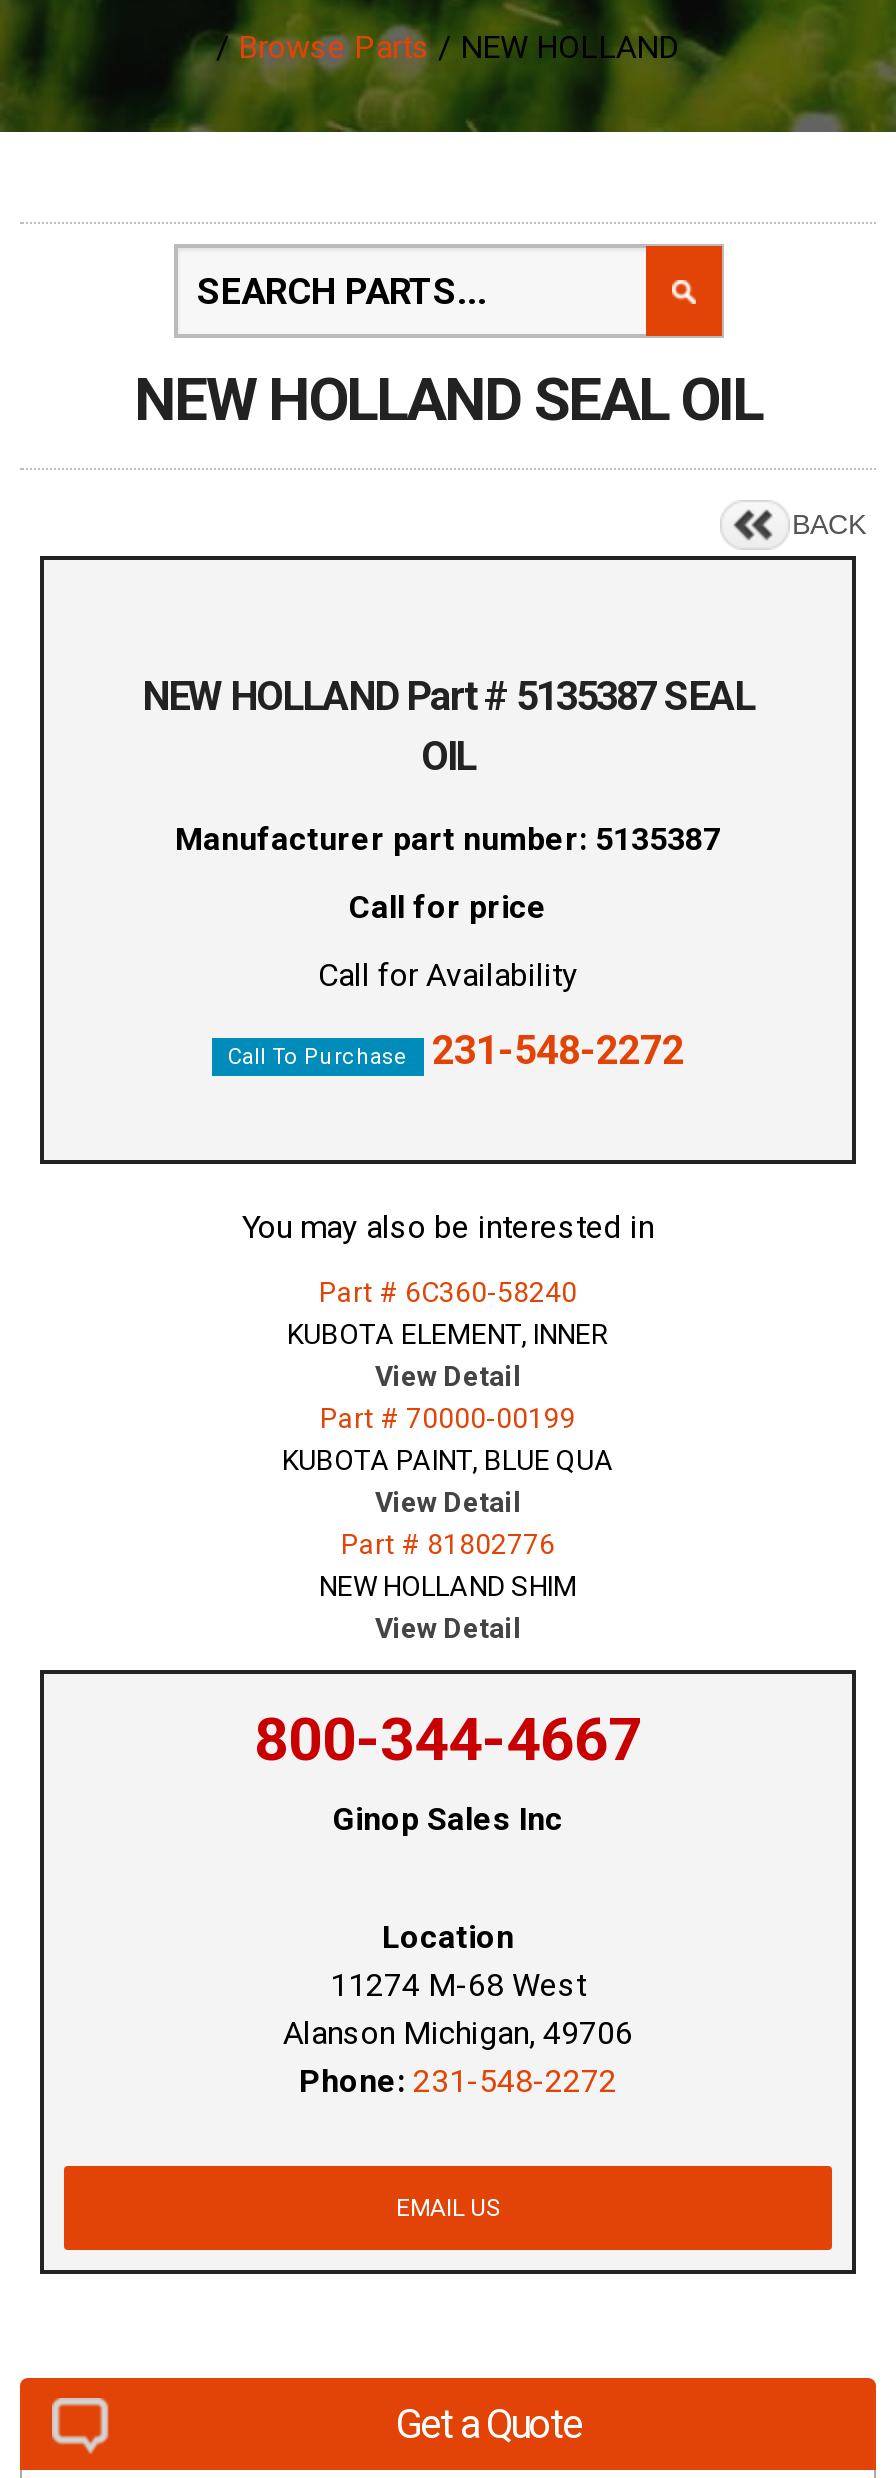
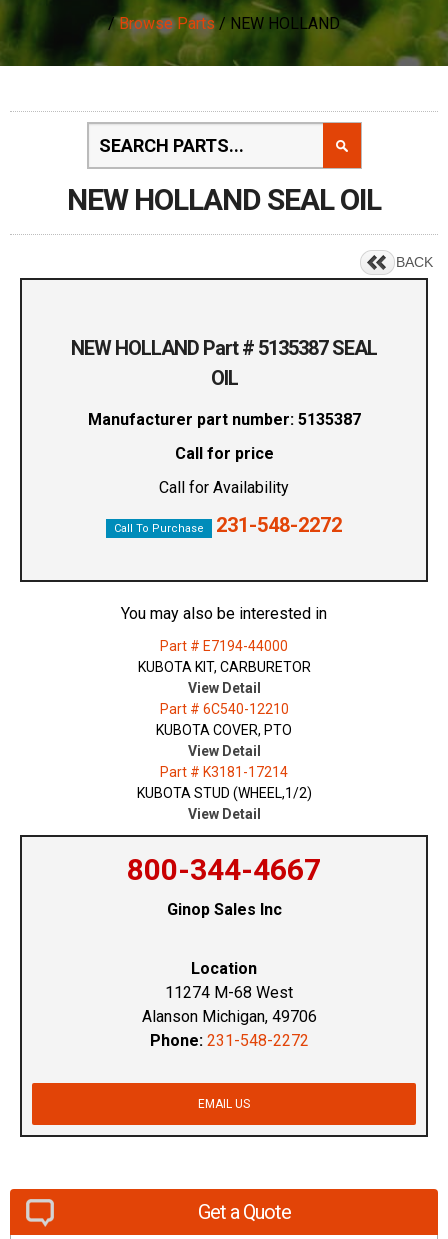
[319,1277,577,1309] Part # 6C360-58240 -> [160,638,288,654] Part # E7194-44000
[287,1319,609,1351] KUBOTA ELEMENT, INNER -> [137,659,310,675] KUBOTA KIT, CARBURETOR
[282,1403,614,1477] Part # 70000-00199 | KUBOTA PAINT, BLUE QUA -> [156,701,292,738] Part # 6C540-12210 | KUBOTA COVER, PTO
[319,1529,577,1603] Part # 81802776 | NEW HOLLAND SHIM -> [136,764,311,801] Part # K3181-17214 | KUBOTA STUD (WHEEL,1/2)

